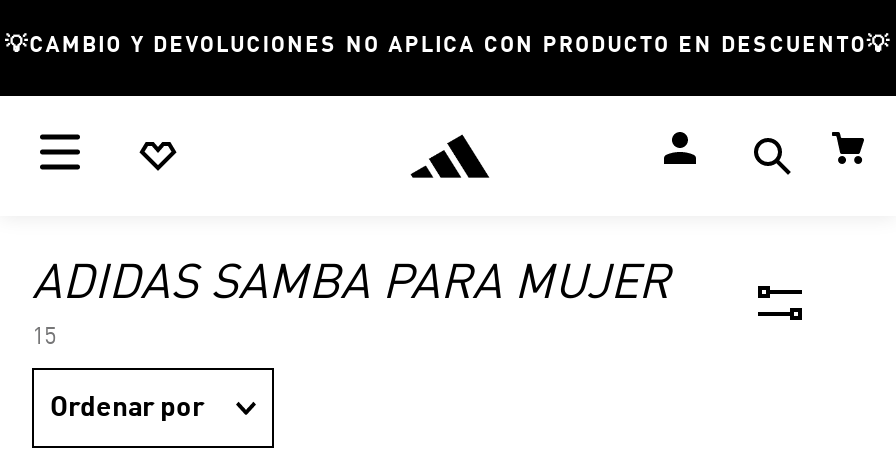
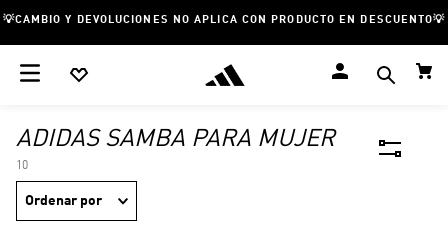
[32,326,56,350] 15 -> [16,160,28,172] 10

